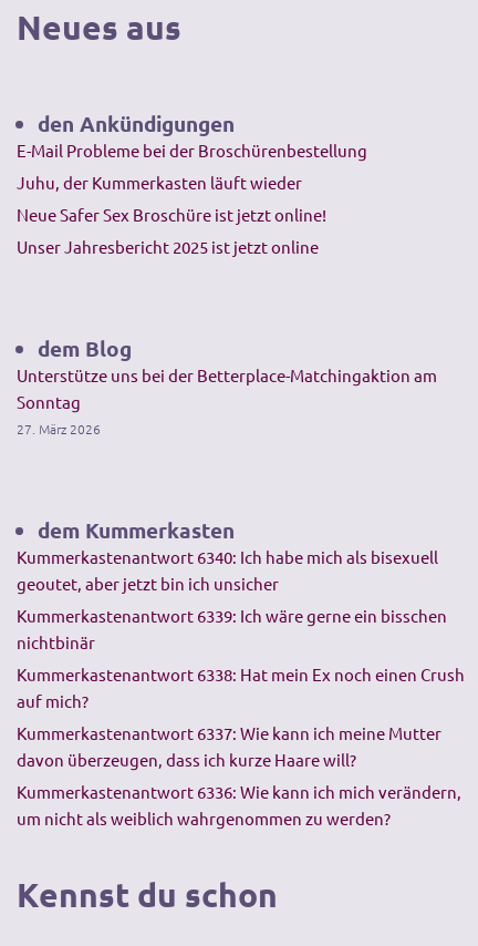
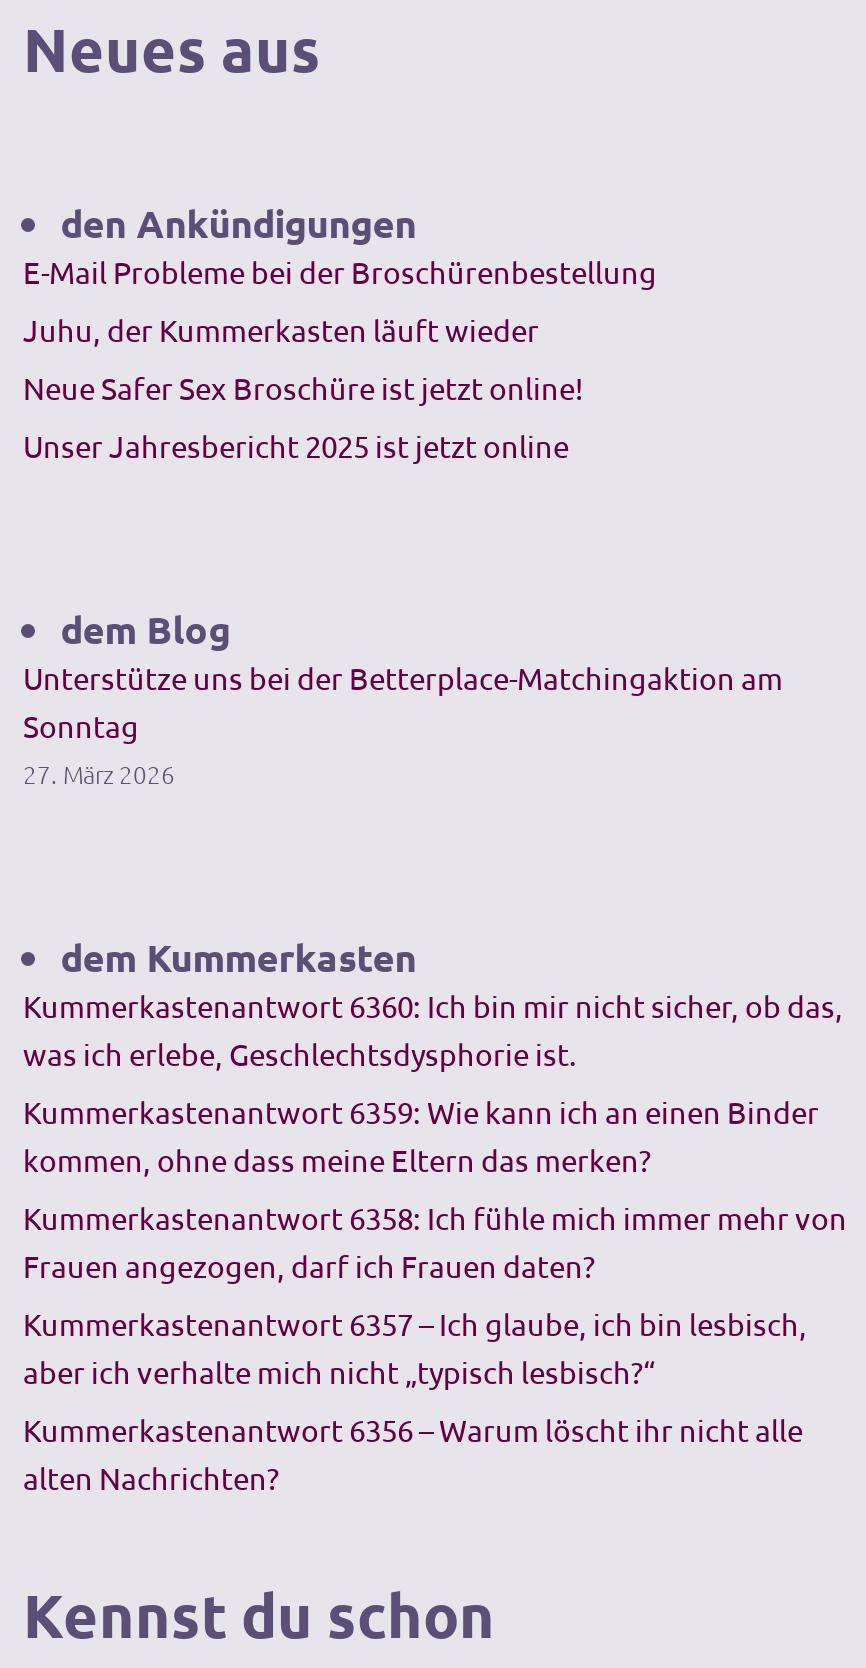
[17,546,438,594] Kummerkastenantwort 6340: Ich habe mich als bisexuell | geoutet, aber jetzt bin ich unsicher -> [23,986,843,1072] Kummerkastenantwort 6360: Ich bin mir nicht sicher, ob das, | was ich erlebe, Geschlechtsdysphorie ist.
[17,605,447,653] Kummerkastenantwort 6339: Ich wäre gerne ein bisschen | nichtbinär -> [23,1092,819,1178] Kummerkastenantwort 6359: Wie kann ich an einen Binder | kommen, ohne dass meine Eltern das merken?
[17,664,465,711] Kummerkastenantwort 6338: Hat mein Ex noch einen Crush | auf mich? -> [23,1198,847,1284] Kummerkastenantwort 6358: Ich fühle mich immer mehr von | Frauen angezogen, darf ich Frauen daten?
[17,722,441,770] Kummerkastenantwort 6337: Wie kann ich meine Mutter | davon überzeugen, dass ich kurze Haare will? -> [23,1304,807,1390] Kummerkastenantwort 6357 – Ich glaube, ich bin lesbisch, | aber ich verhalte mich nicht „typisch lesbisch?“
[17,781,461,829] Kummerkastenantwort 6336: Wie kann ich mich verändern, | um nicht als weiblich wahrgenommen zu werden? -> [23,1410,803,1496] Kummerkastenantwort 6356 – Warum löscht ihr nicht alle | alten Nachrichten?

